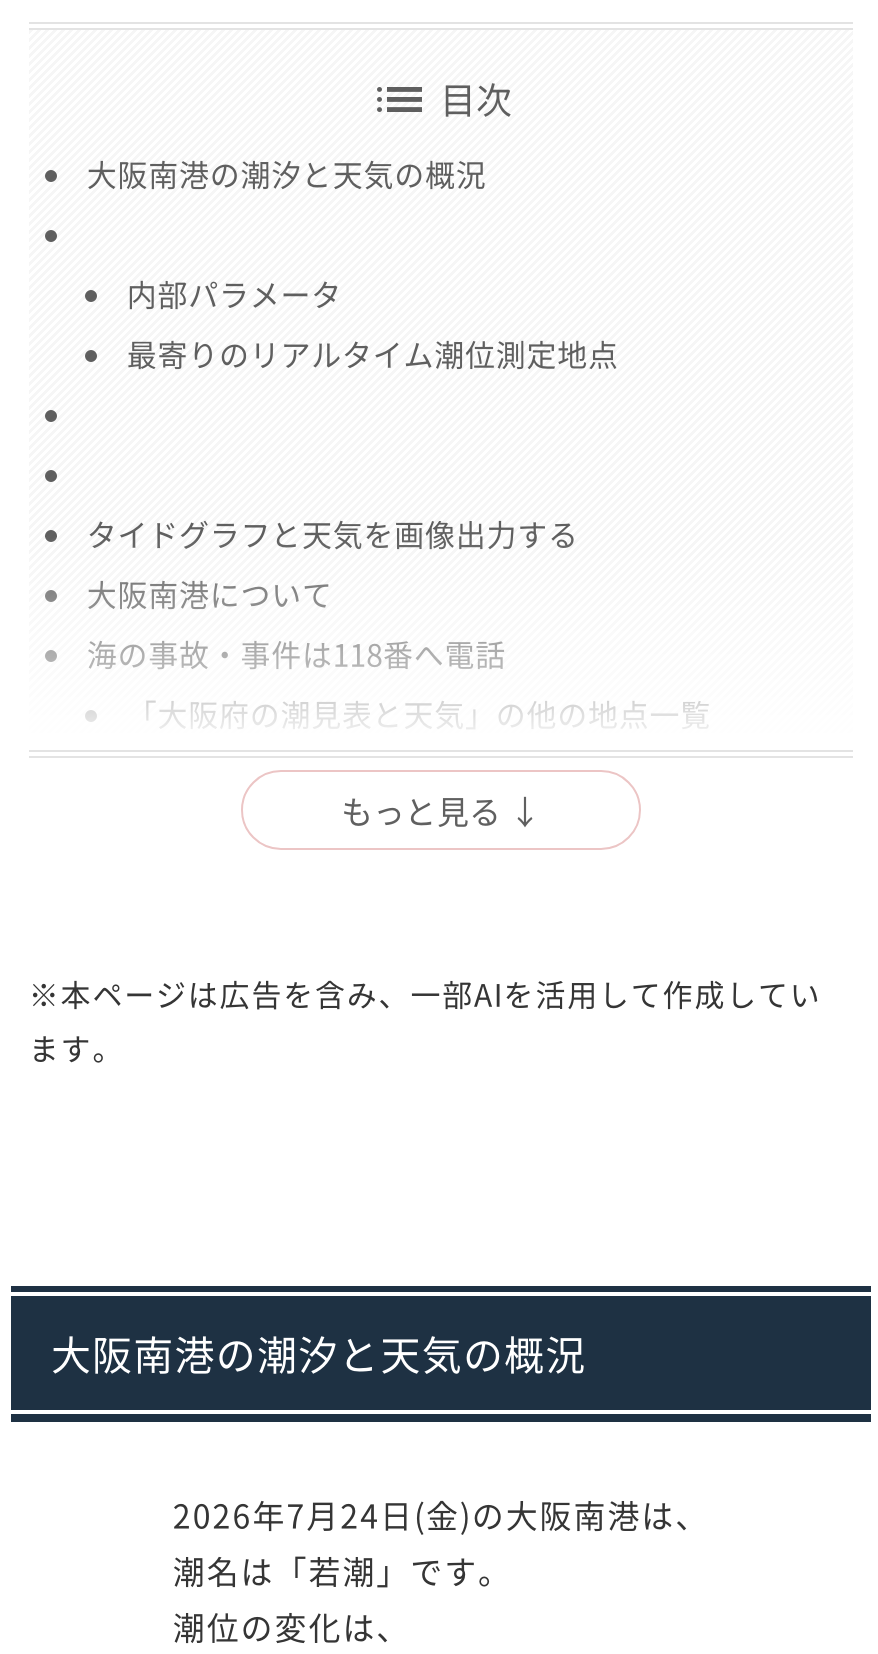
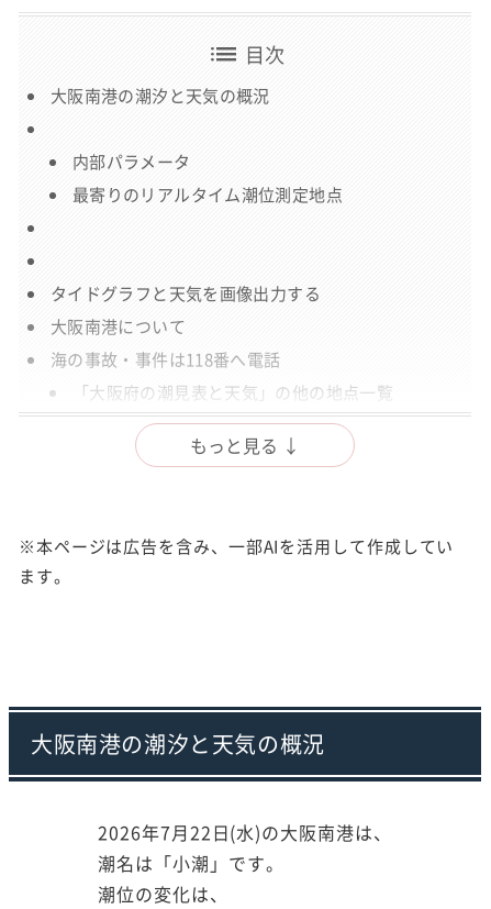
[173,1490,709,1538] 2026年7月24日(金)の大阪南港は、 -> [98,819,392,845] 2026年7月22日(水)の大阪南港は、
[173,1546,512,1594] 潮名は「若潮」です。 -> [98,850,284,876] 潮名は「小潮」です。

